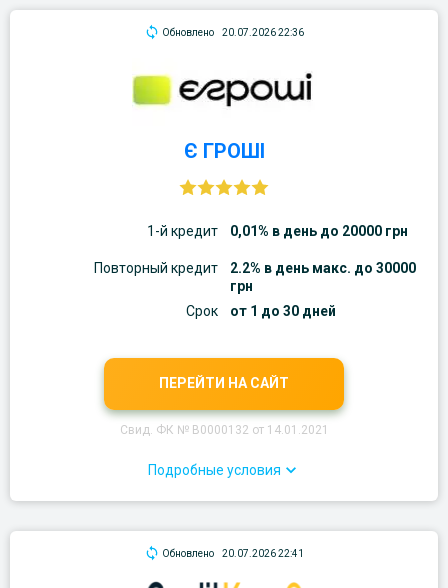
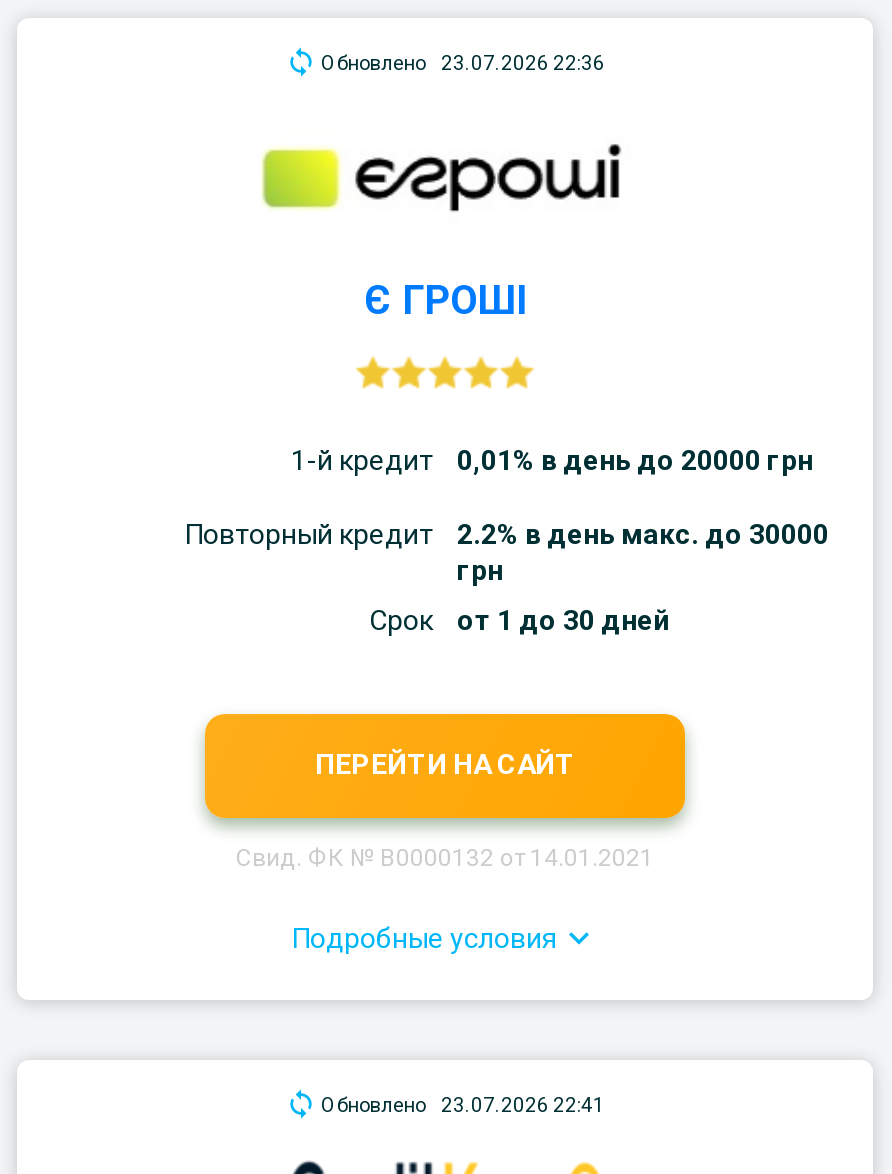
[162,27,304,38] Обновлено 20.07.2026 22:36 -> [321,51,605,73] Обновлено 23.07.2026 22:36
[162,548,304,559] Обновлено 20.07.2026 22:41 -> [321,1093,605,1115] Обновлено 23.07.2026 22:41

